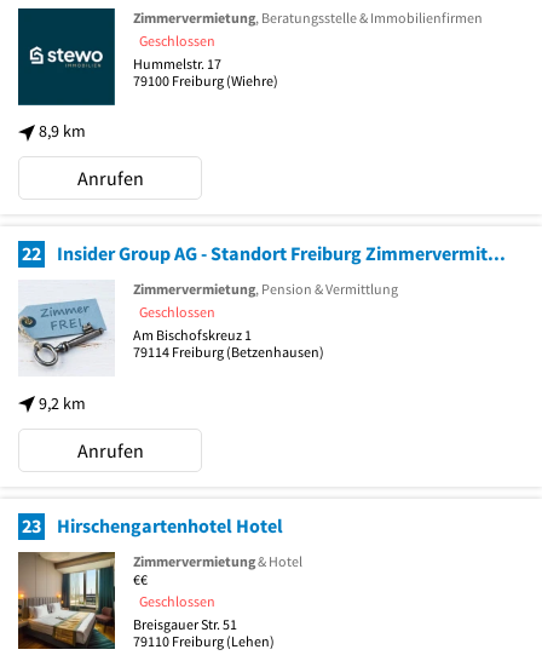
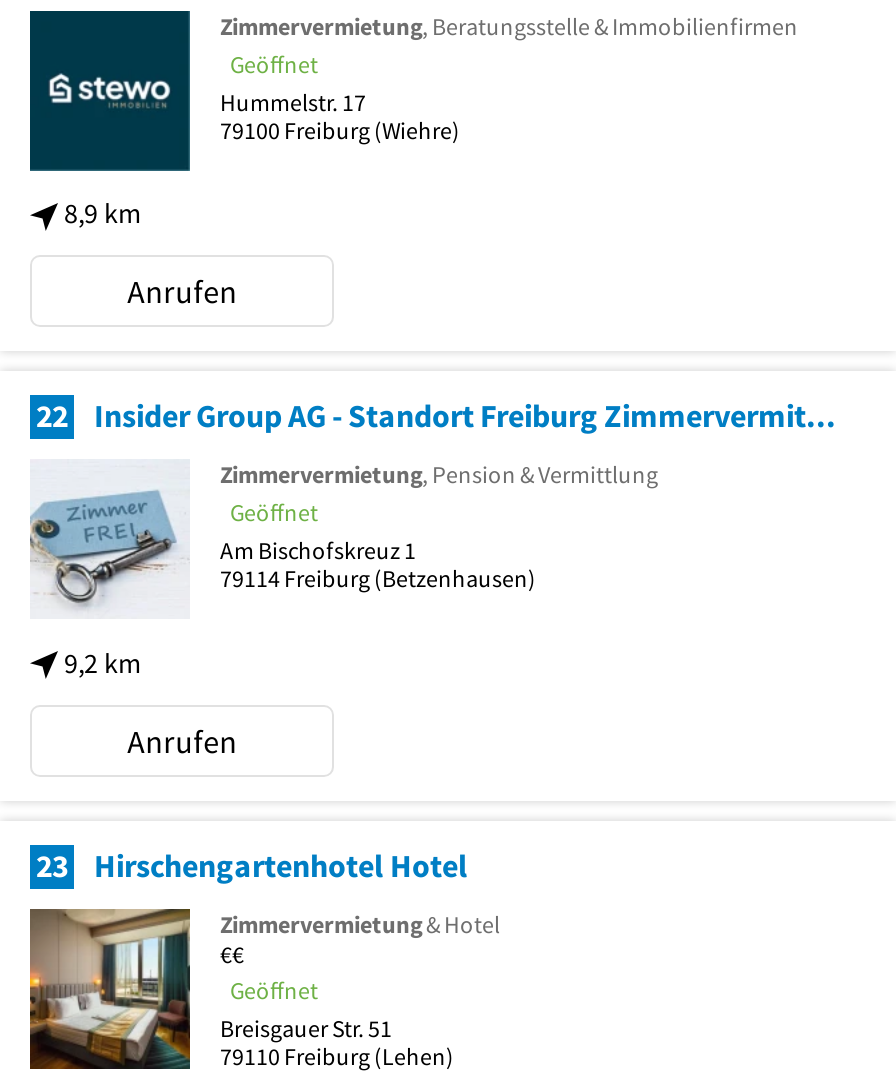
[139,31,215,49] Geschlossen -> [230,49,318,79] Geöffnet
[139,303,215,321] Geschlossen -> [230,497,318,527] Geöffnet
[139,592,215,610] Geschlossen -> [230,975,318,1005] Geöffnet

